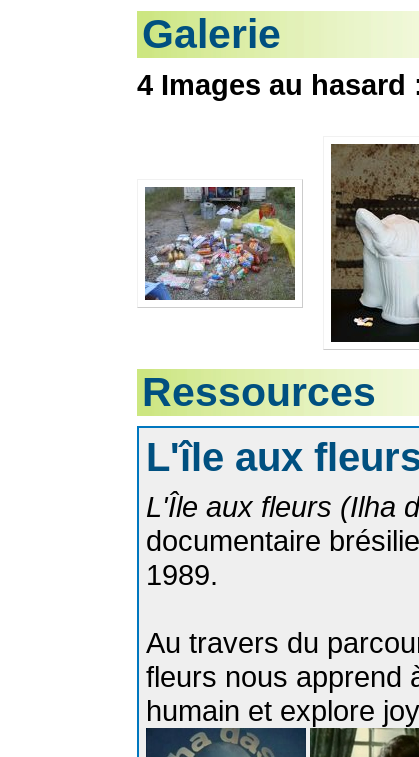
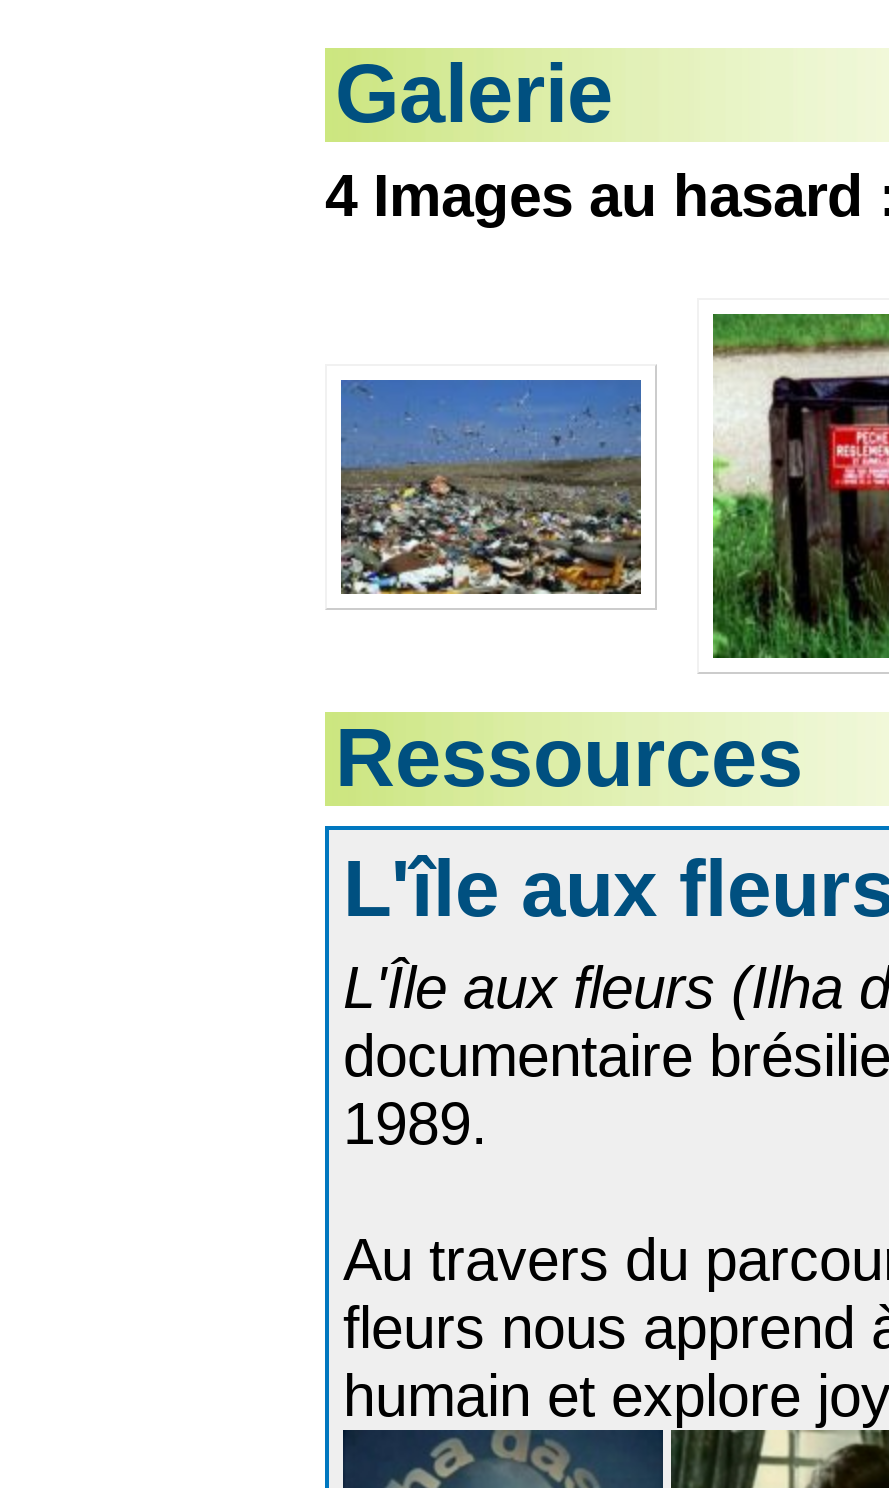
[330,144,416,343] [image] -> [711,314,883,660] [image]
[144,186,296,301] [image] -> [339,378,643,596] [image]

